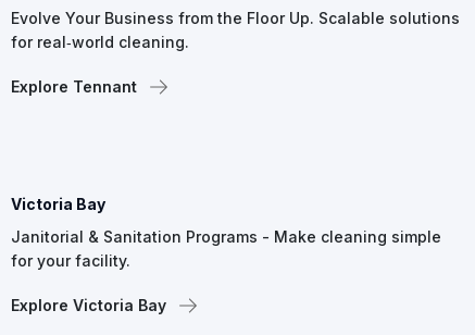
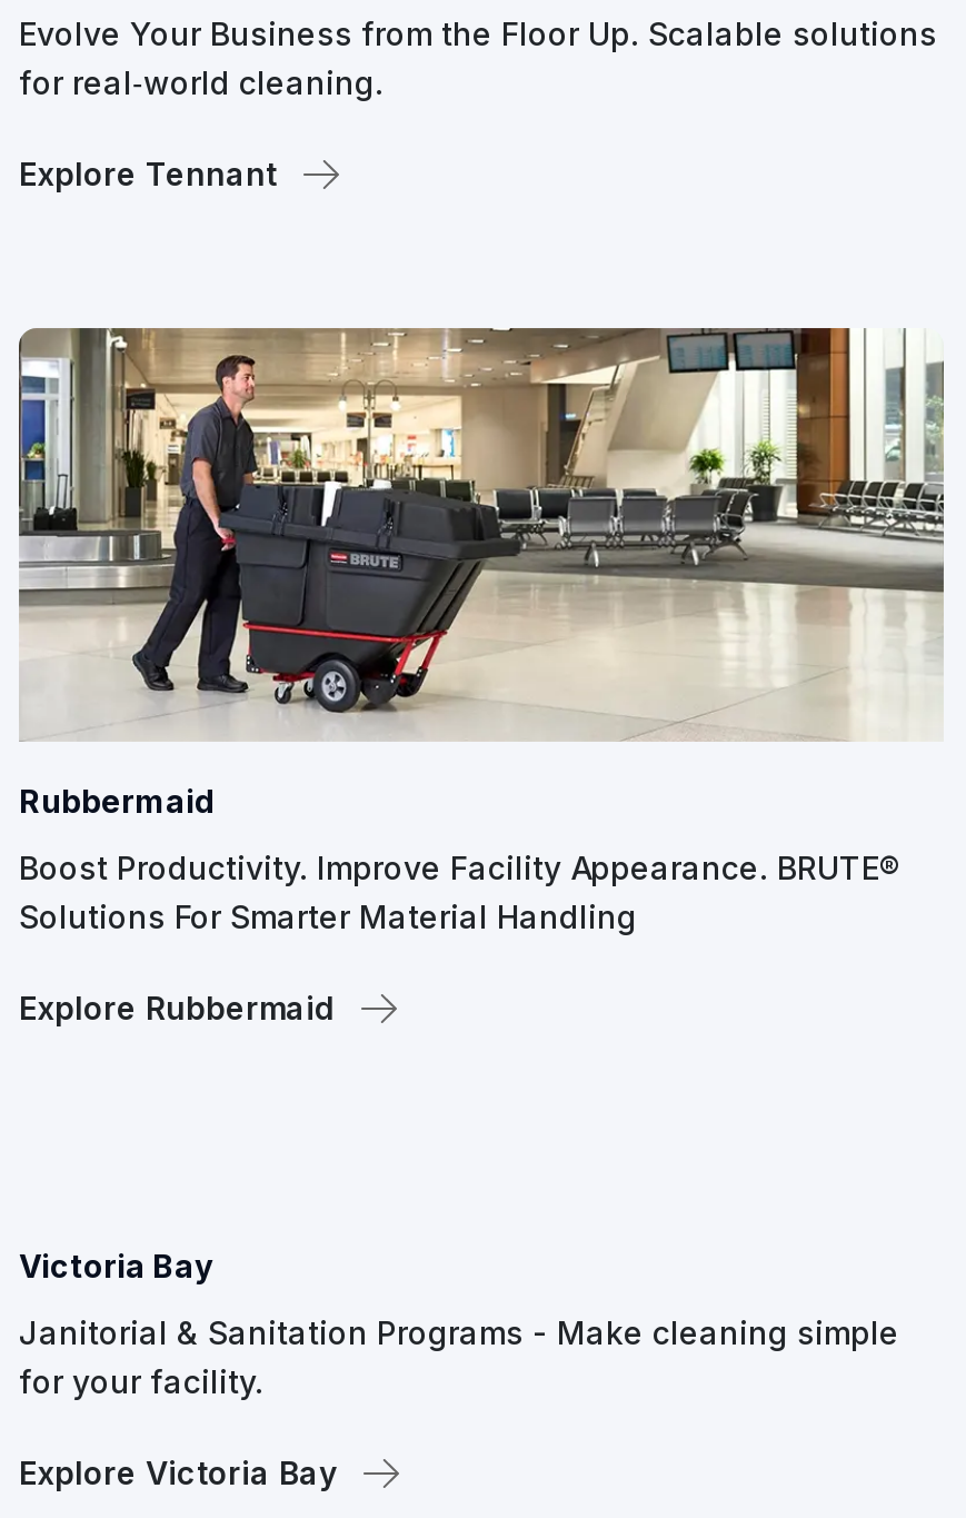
none -> [17,325,946,1026] [image] | Rubbermaid | Boost Productivity. Improve Facility Appearance. BRUTE® | Solutions For Smarter Material Handling | Explore Rubbermaid

